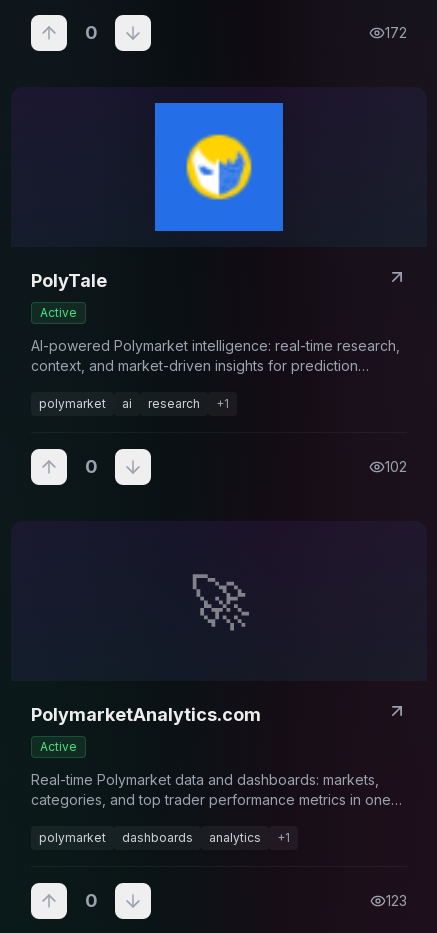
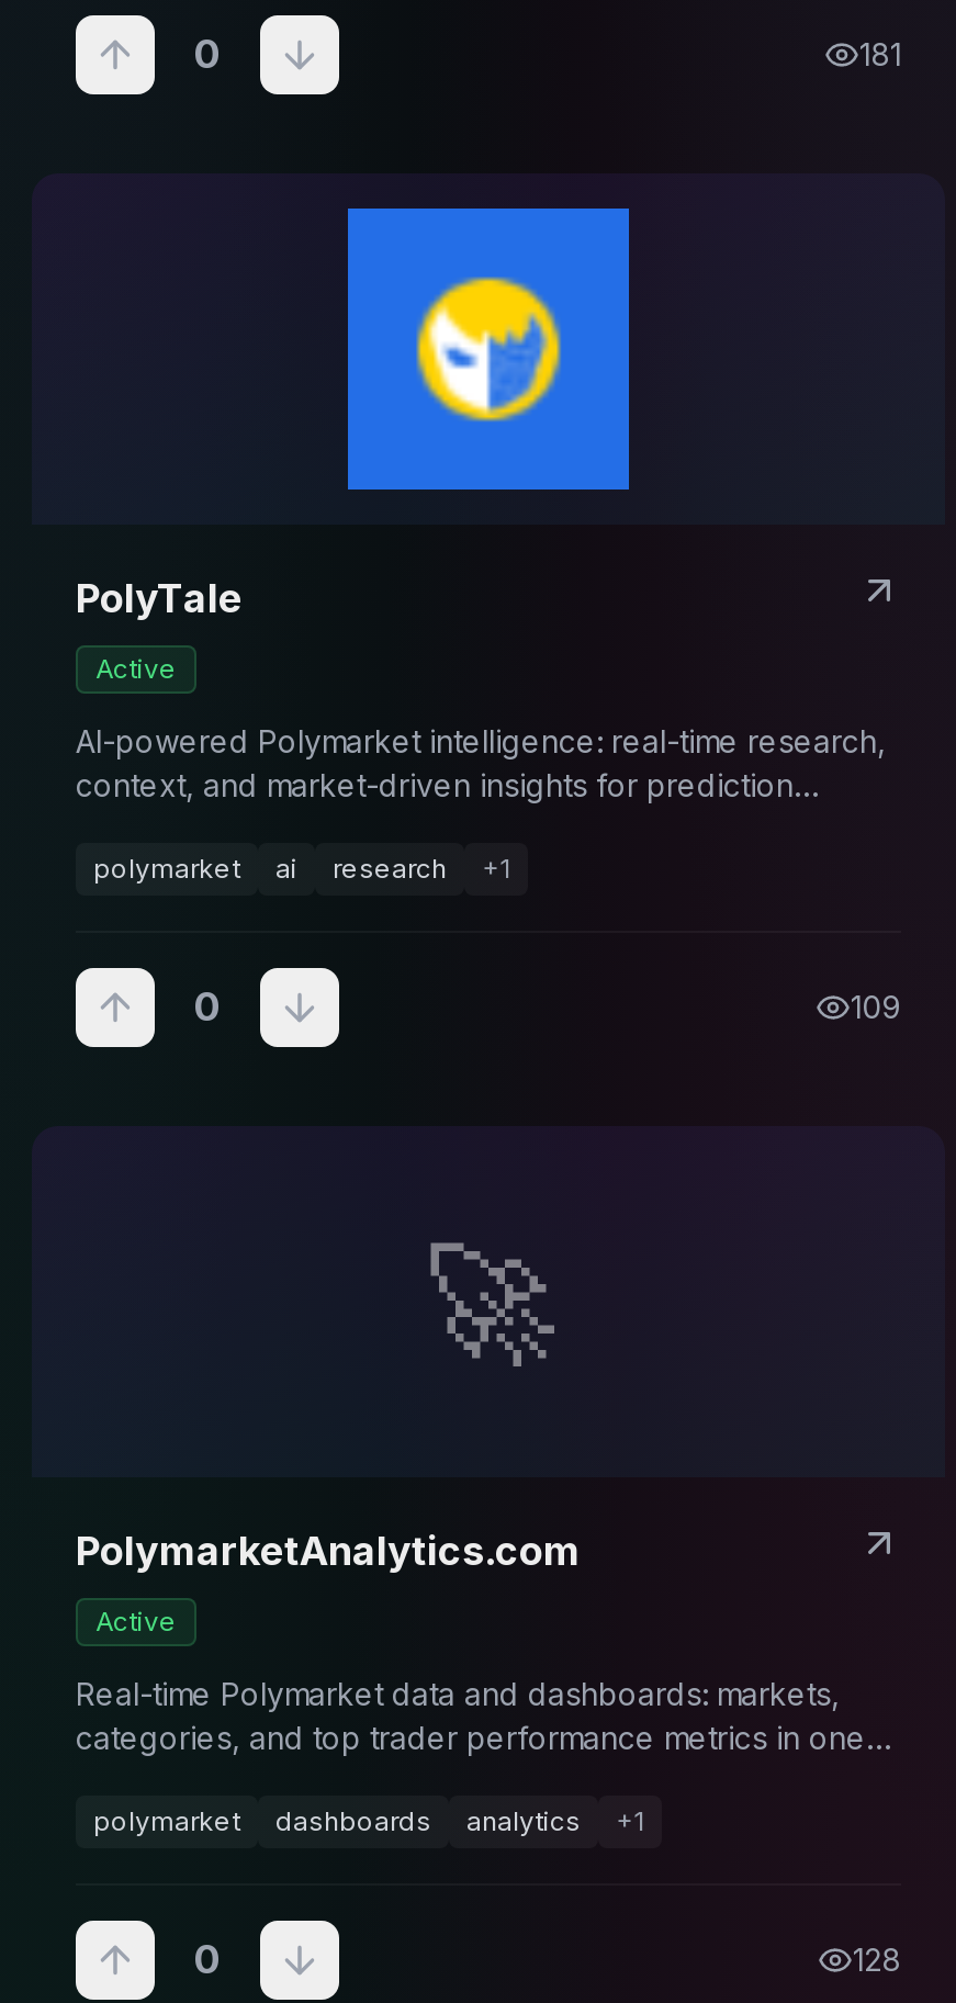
[385,24,407,41] 172 -> [859,35,901,72] 181
[385,458,407,475] 102 -> [851,988,901,1025] 109
[386,892,407,909] 123 -> [853,1940,901,1978] 128

